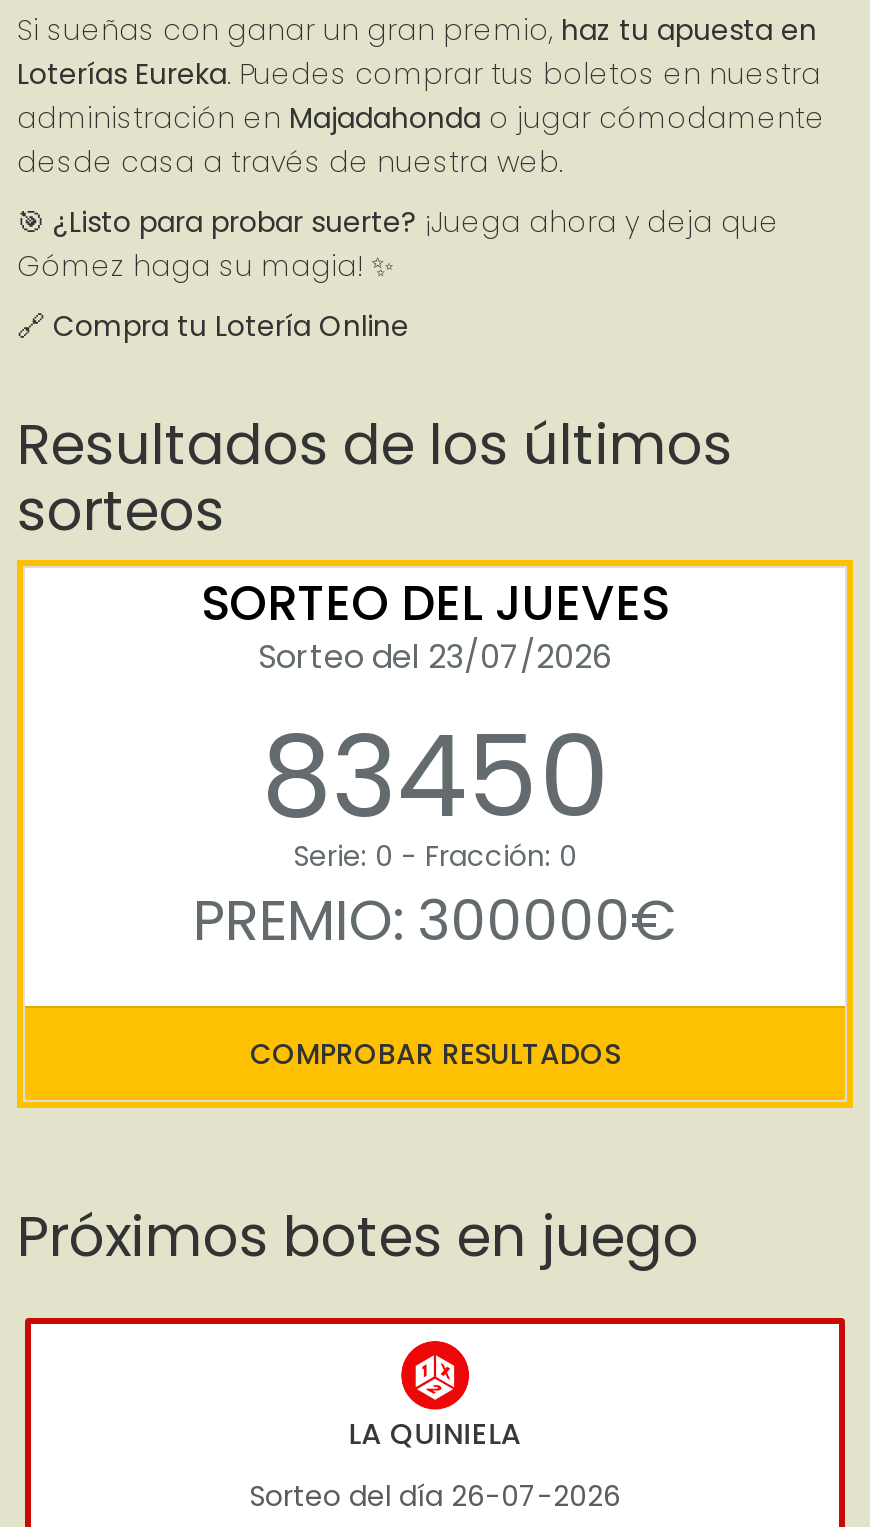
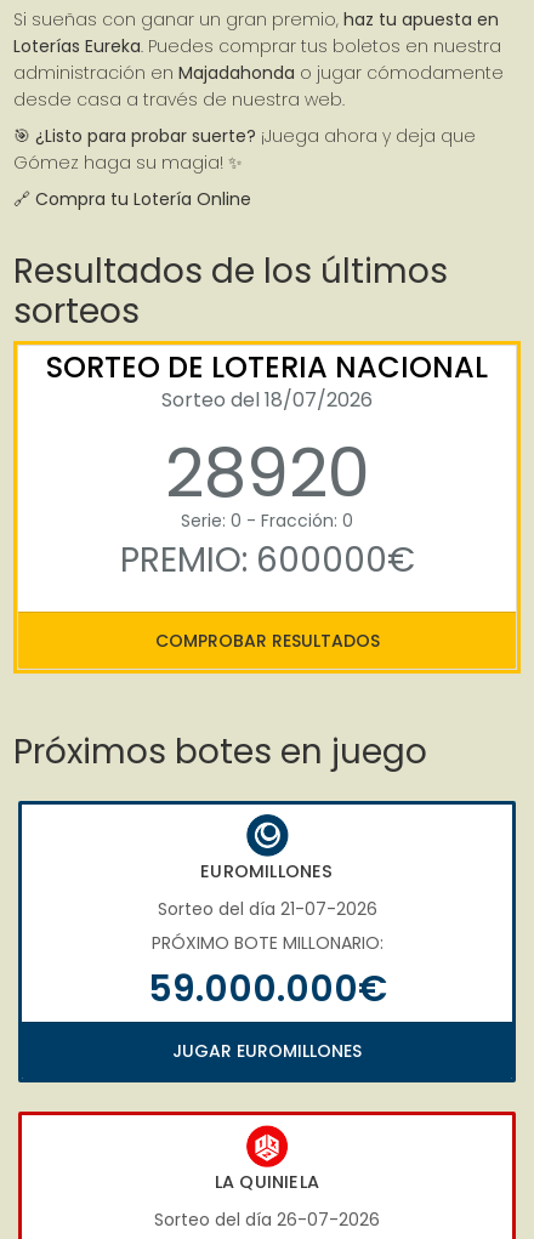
[201,570,669,856] SORTEO DEL JUEVES | Sorteo del 23/07/2026 | 83450 -> [46,347,488,521] SORTEO DE LOTERIA NACIONAL | Sorteo del 18/07/2026 | 28920
[193,882,677,960] PREMIO: 300000€ -> [120,537,414,584] PREMIO: 600000€
none -> [17,800,517,1084] [image] | EUROMILLONES | Sorteo del día 21-07-2026 | PRÓXIMO BOTE MILLONARIO: | 59.000.000€ | JUGAR EUROMILLONES

